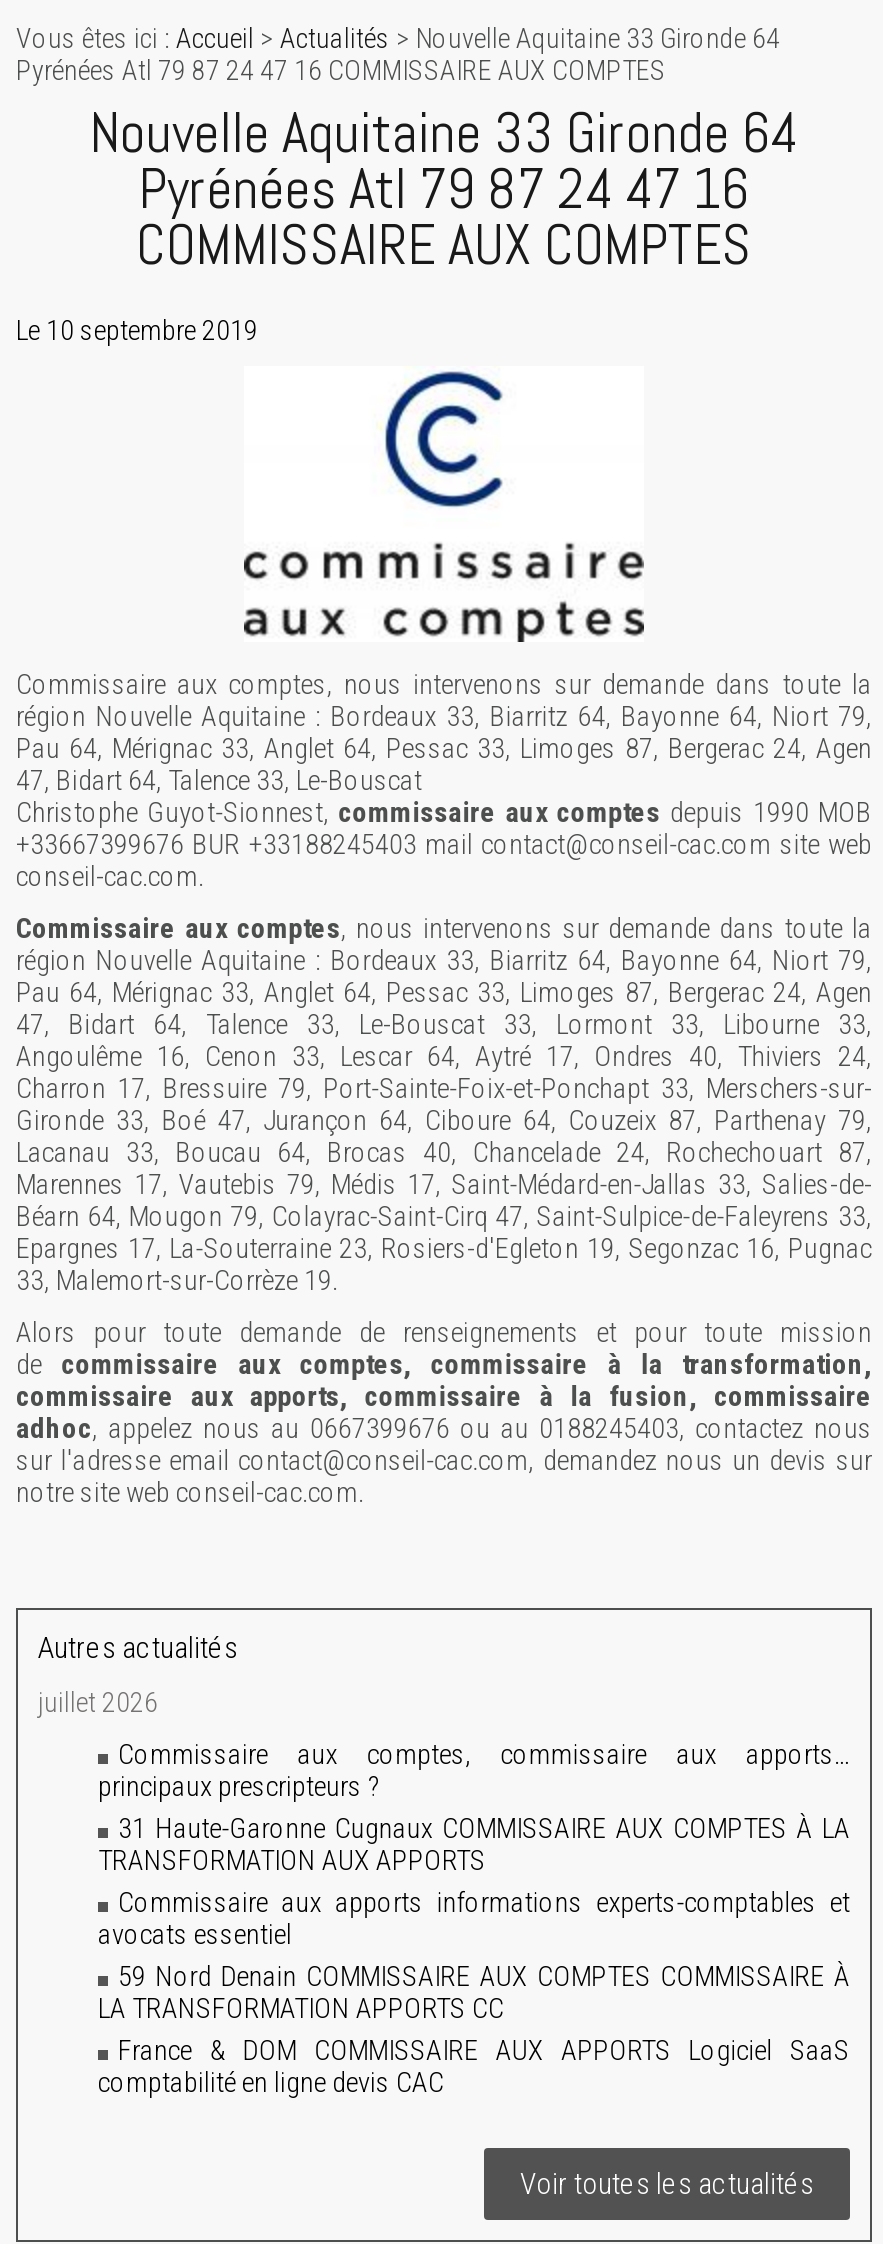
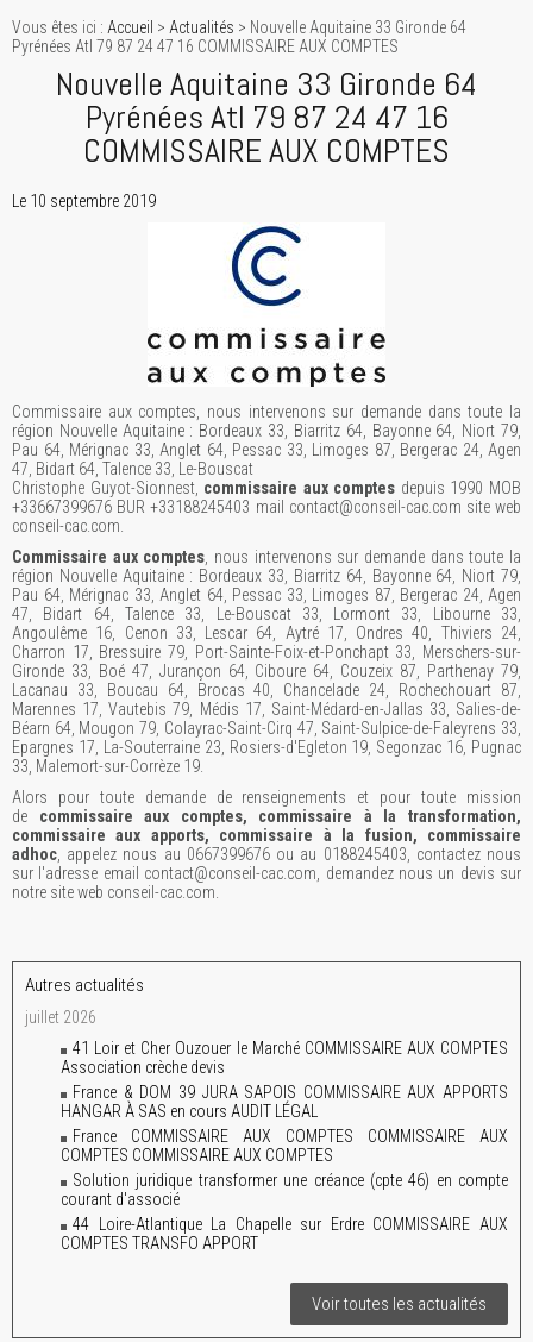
[98,1738,850,2098] Commissaire aux comptes, commissaire aux apports… | principaux prescripteurs ? | 31 Haute-Garonne Cugnaux COMMISSAIRE AUX COMPTES À LA | TRANSFORMATION AUX APPORTS | Commissaire aux apports informations experts-comptables et | avocats essentiel | 59 Nord Denain COMMISSAIRE AUX COMPTES COMMISSAIRE À | LA TRANSFORMATION APPORTS CC | France & DOM COMMISSAIRE AUX APPORTS Logiciel SaaS | comptabilité en ligne devis CAC -> [61,1039,508,1253] 41 Loir et Cher Ouzouer le Marché COMMISSAIRE AUX COMPTES | Association crèche devis | France & DOM 39 JURA SAPOIS COMMISSAIRE AUX APPORTS | HANGAR À SAS en cours AUDIT LÉGAL | France COMMISSAIRE AUX COMPTES COMMISSAIRE AUX | COMPTES COMMISSAIRE AUX COMPTES | Solution juridique transformer une créance (cpte 46) en compte | courant d'associé | 44 Loire-Atlantique La Chapelle sur Erdre COMMISSAIRE AUX | COMPTES TRANSFO APPORT

